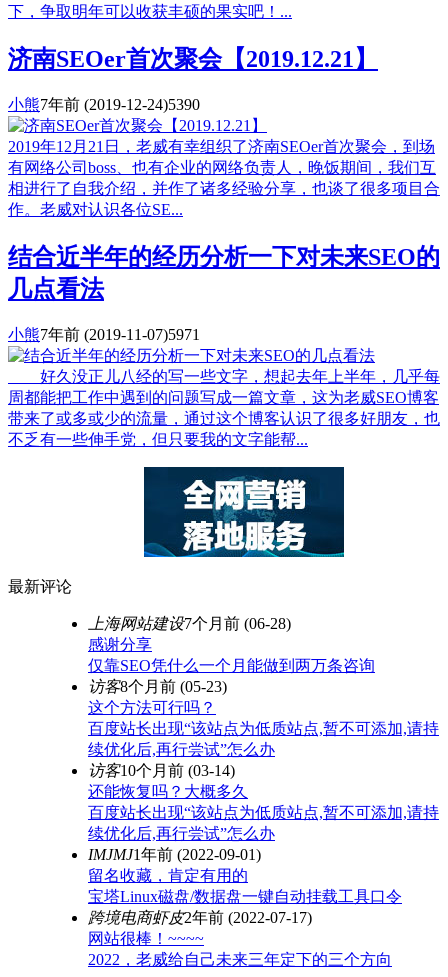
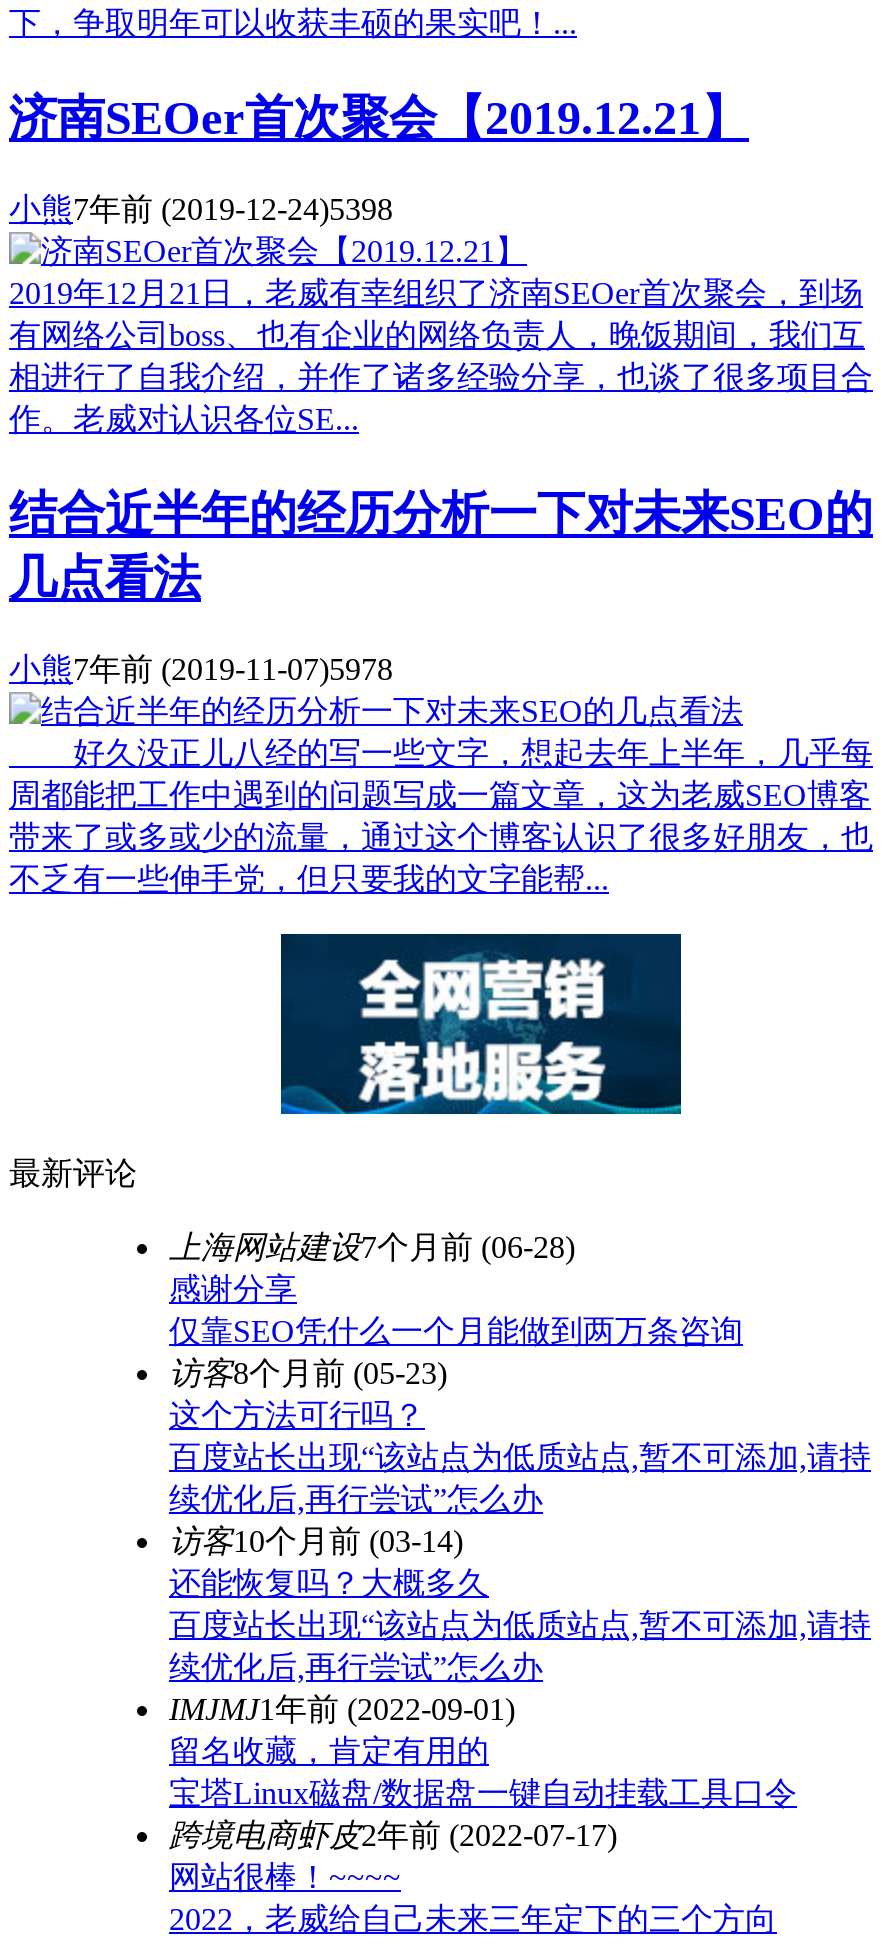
[8,96,200,113] 小熊7年前(2019-12-24)5390 -> [9,192,393,226] 小熊7年前(2019-12-24)5398
[8,326,200,343] 小熊7年前(2019-11-07)5971 -> [9,652,393,686] 小熊7年前(2019-11-07)5978

